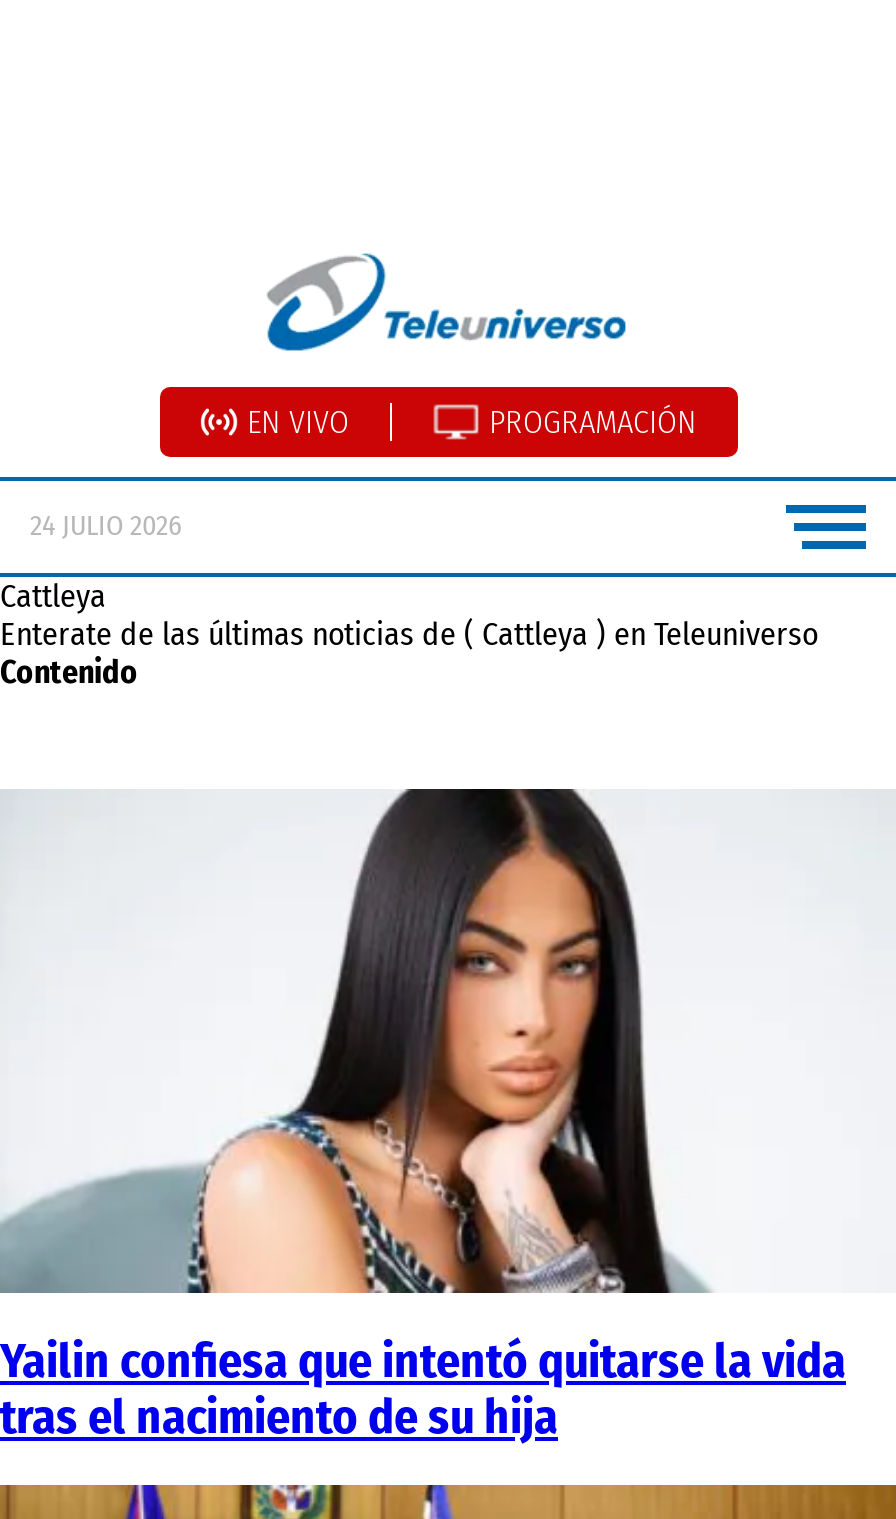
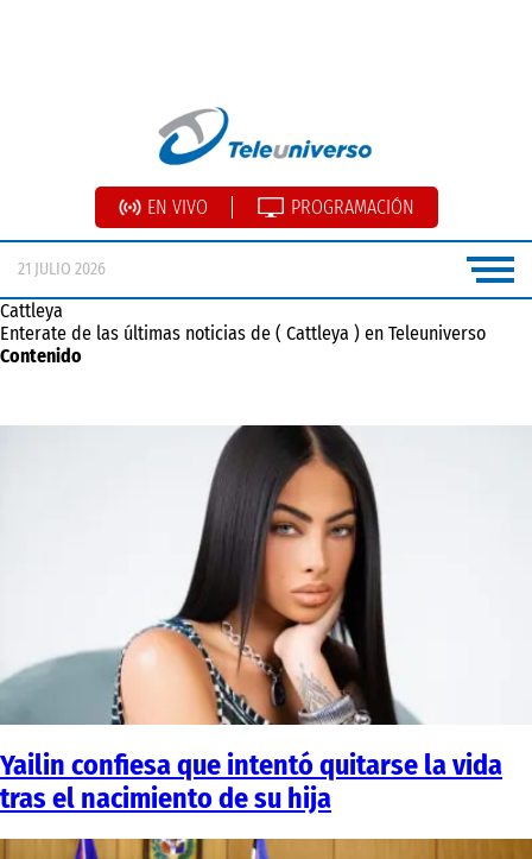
[30,509,182,543] 24 JULIO 2026 -> [18,259,106,279] 21 JULIO 2026

